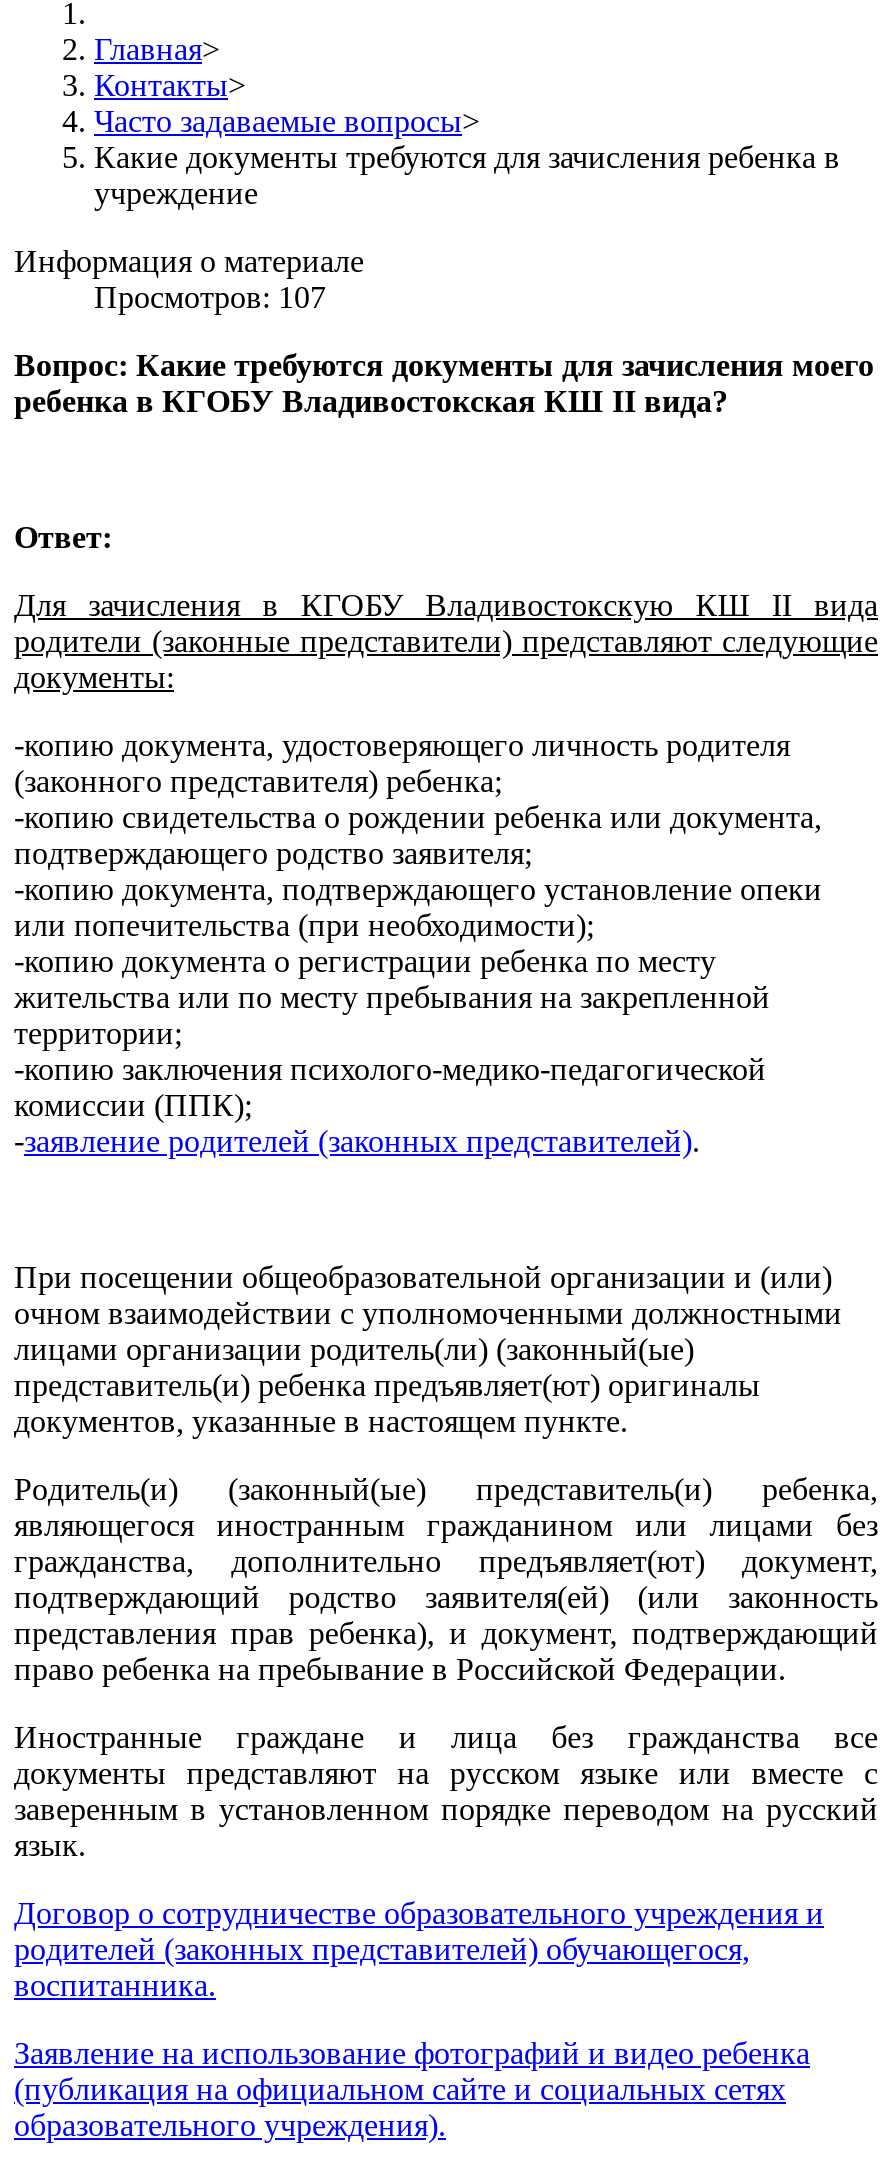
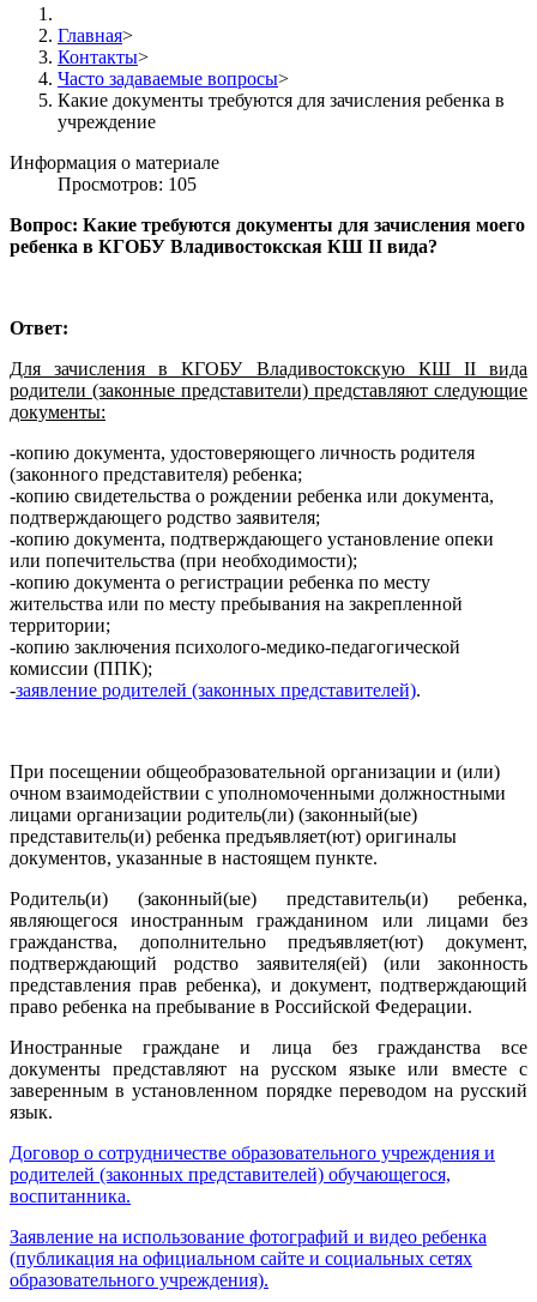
[94,280,326,314] Просмотров: 107 -> [58,174,197,194] Просмотров: 105

